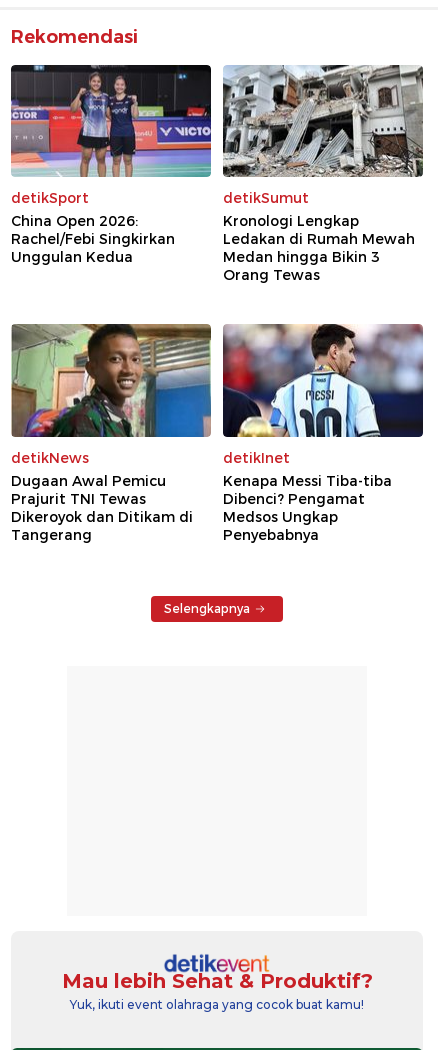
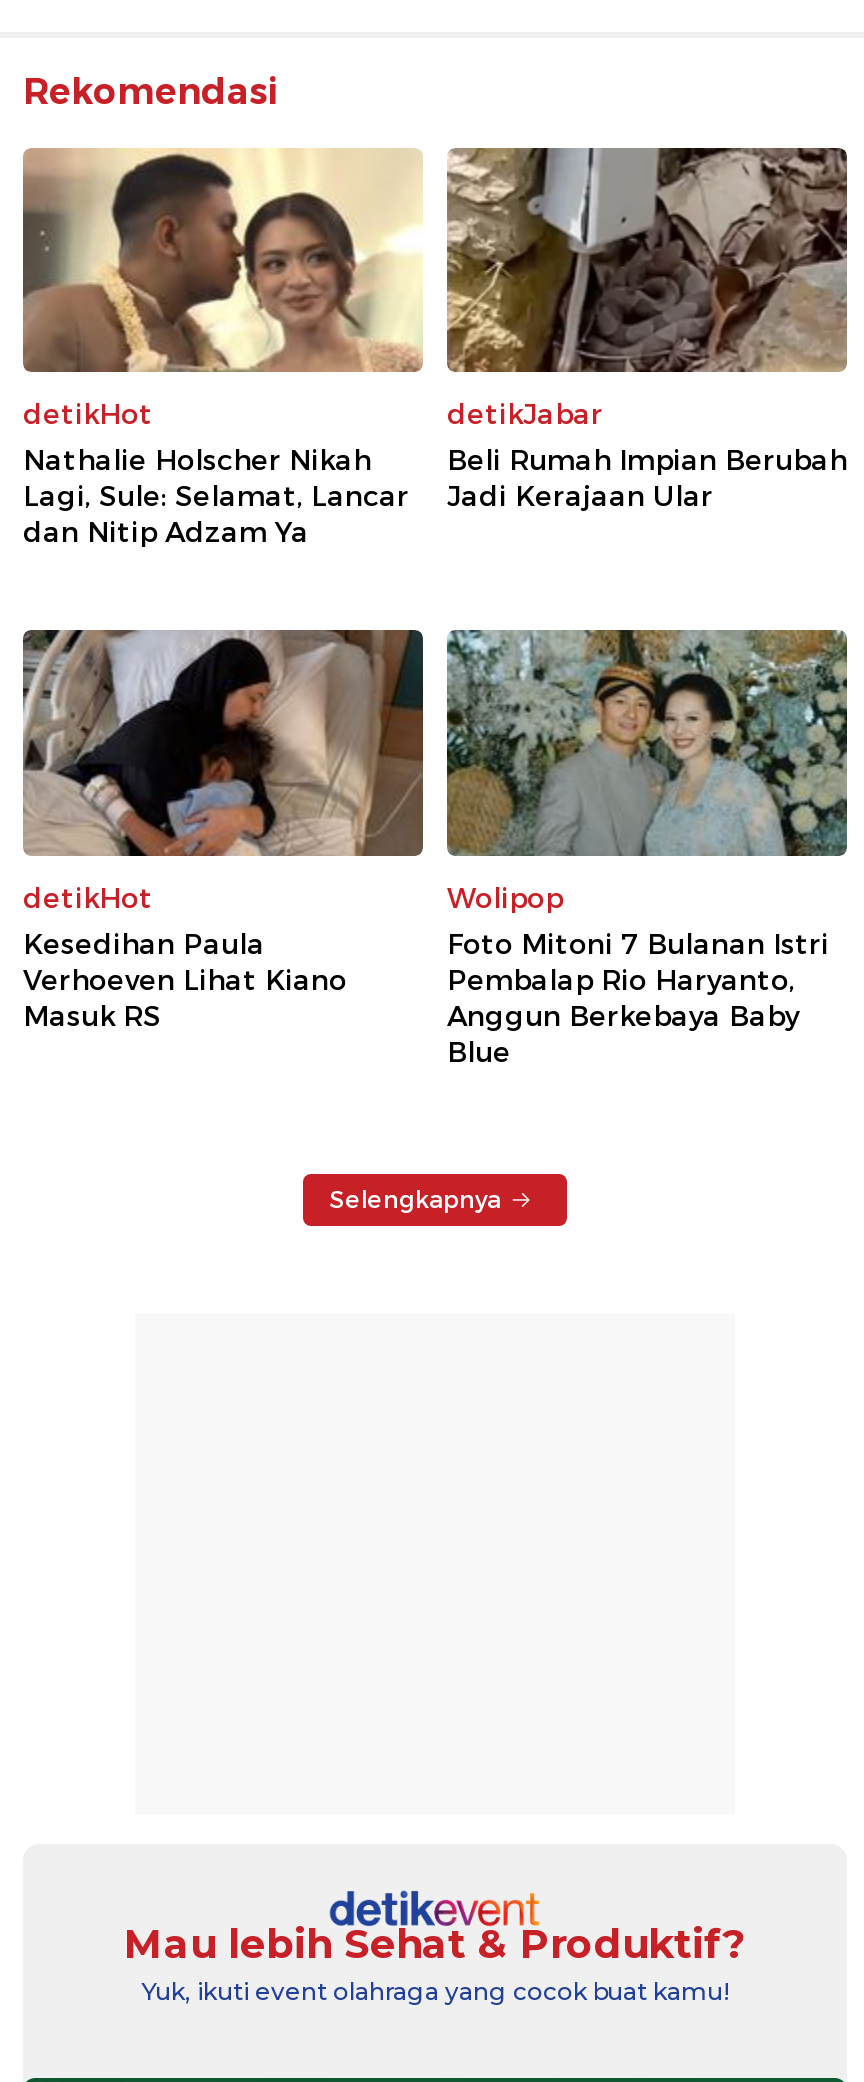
[10,64,212,266] [image] | detikSport | China Open 2026: | Rachel/Febi Singkirkan | Unggulan Kedua -> [21,148,423,551] [image] | detikHot | Nathalie Holscher Nikah | Lagi, Sule: Selamat, Lancar | dan Nitip Adzam Ya
[222,65,423,284] [image] | detikSumut | Kronologi Lengkap | Ledakan di Rumah Mewah | Medan hingga Bikin 3 | Orang Tewas -> [445,146,847,515] [image] | detikJabar | Beli Rumah Impian Berubah | Jadi Kerajaan Ular
[11,323,212,544] [image] | detikNews | Dugaan Awal Pemicu | Prajurit TNI Tewas | Dikeroyok dan Ditikam di | Tangerang -> [23,628,423,1034] [image] | detikHot | Kesedihan Paula | Verhoeven Lihat Kiano | Masuk RS
[222,323,424,544] [image] | detikInet | Kenapa Messi Tiba-tiba | Dibenci? Pengamat | Medsos Ungkap | Penyebabnya -> [445,628,847,1070] [image] | Wolipop | Foto Mitoni 7 Bulanan Istri | Pembalap Rio Haryanto, | Anggun Berkebaya Baby | Blue

